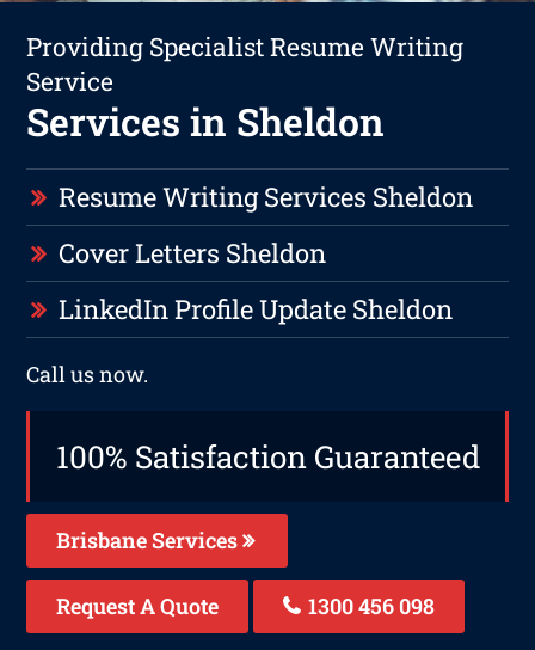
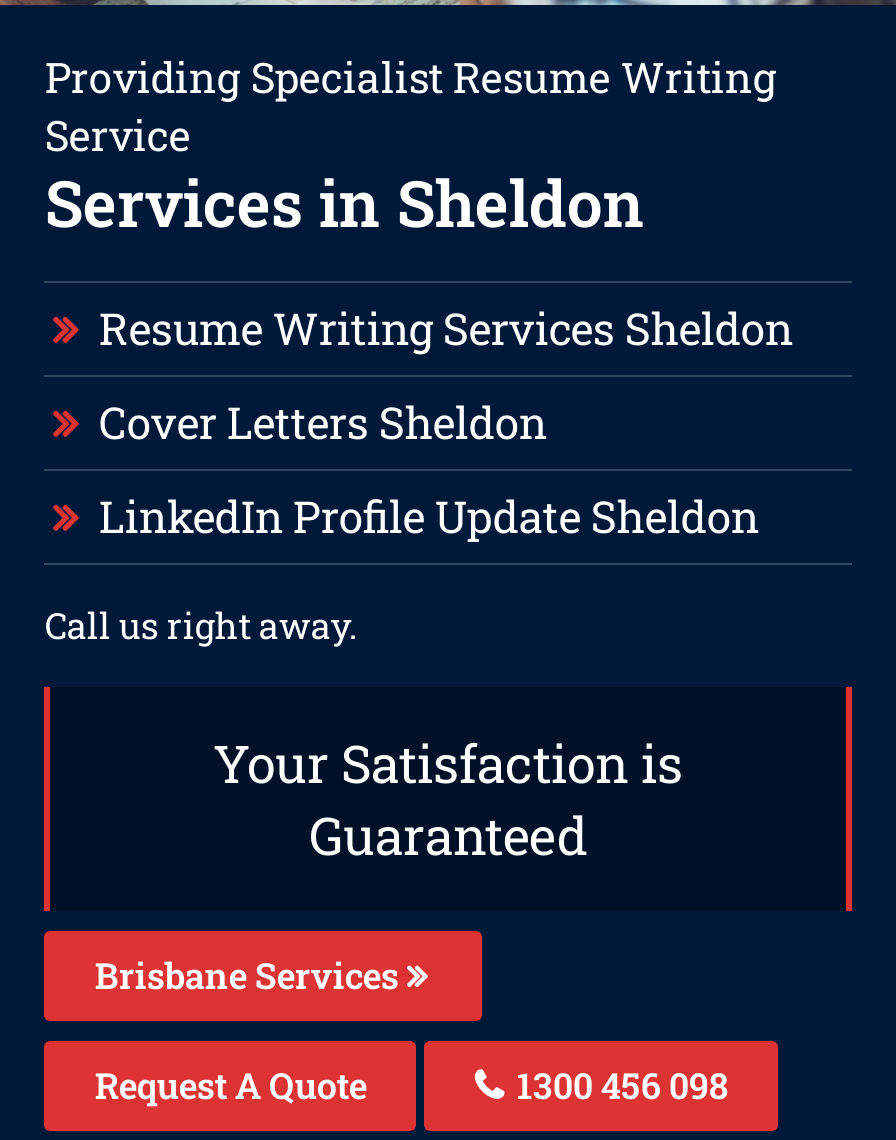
[27,359,149,388] Call us now. -> [45,602,357,650] Call us right away.
[56,436,479,477] 100% Satisfaction Guaranteed -> [213,730,683,870] Your Satisfaction is | Guaranteed

